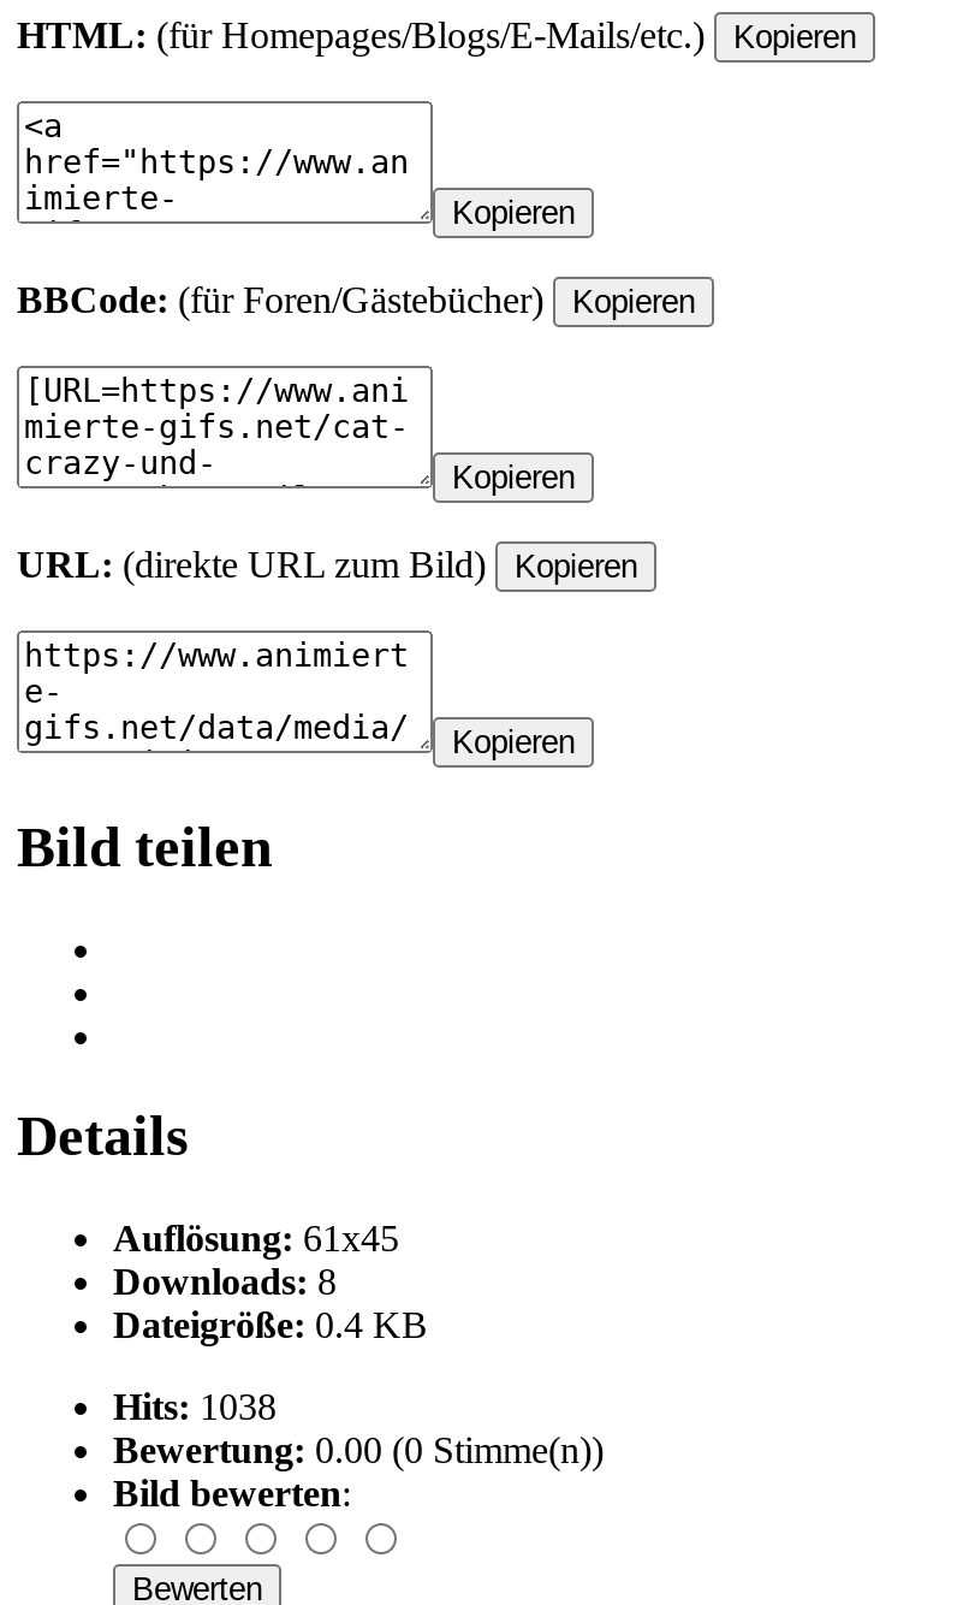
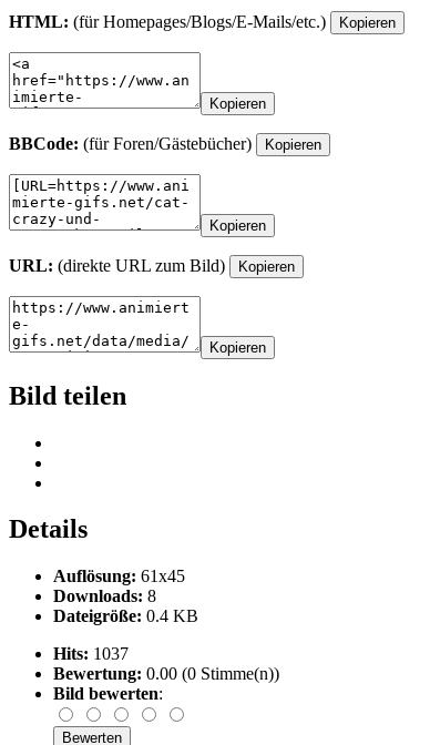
[113,1387,277,1428] Hits: 1038 -> [53,644,129,663] Hits: 1037

